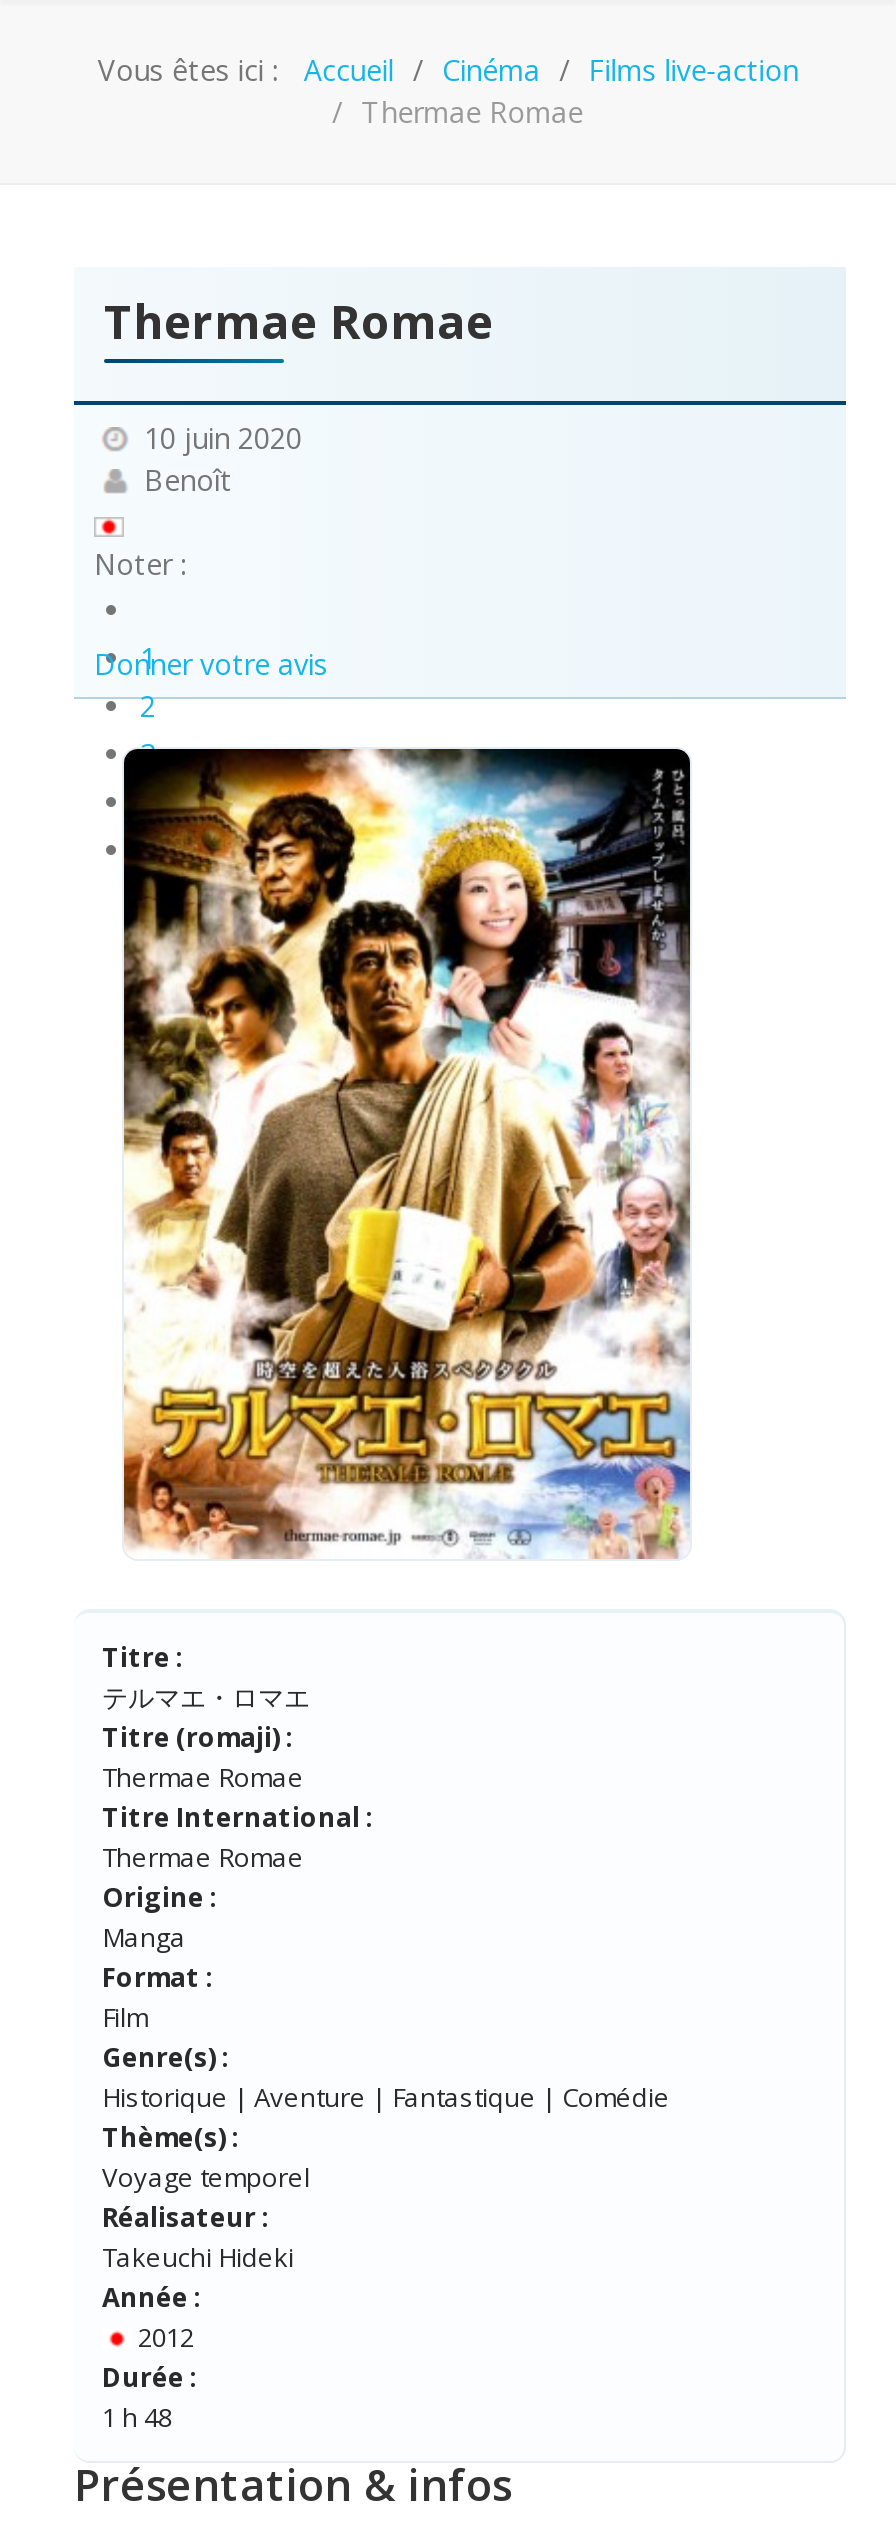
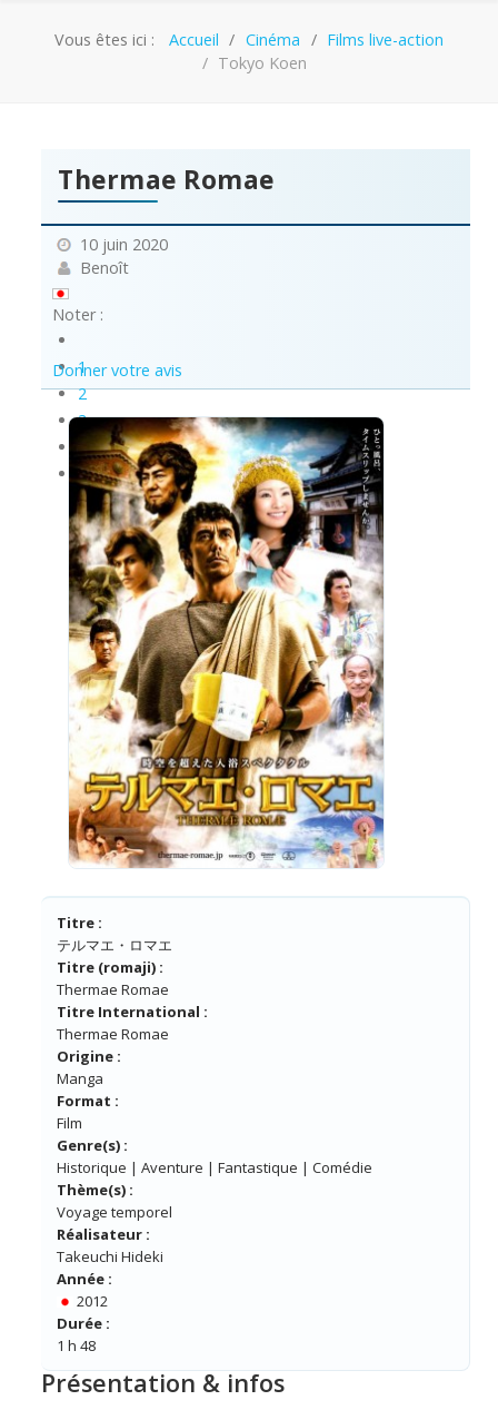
[361,94,583,132] Thermae Romae -> [218,53,307,74] Tokyo Koen

